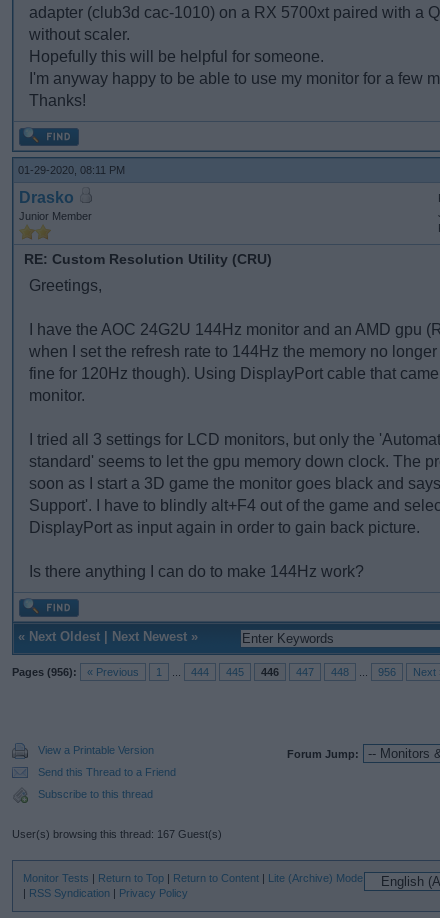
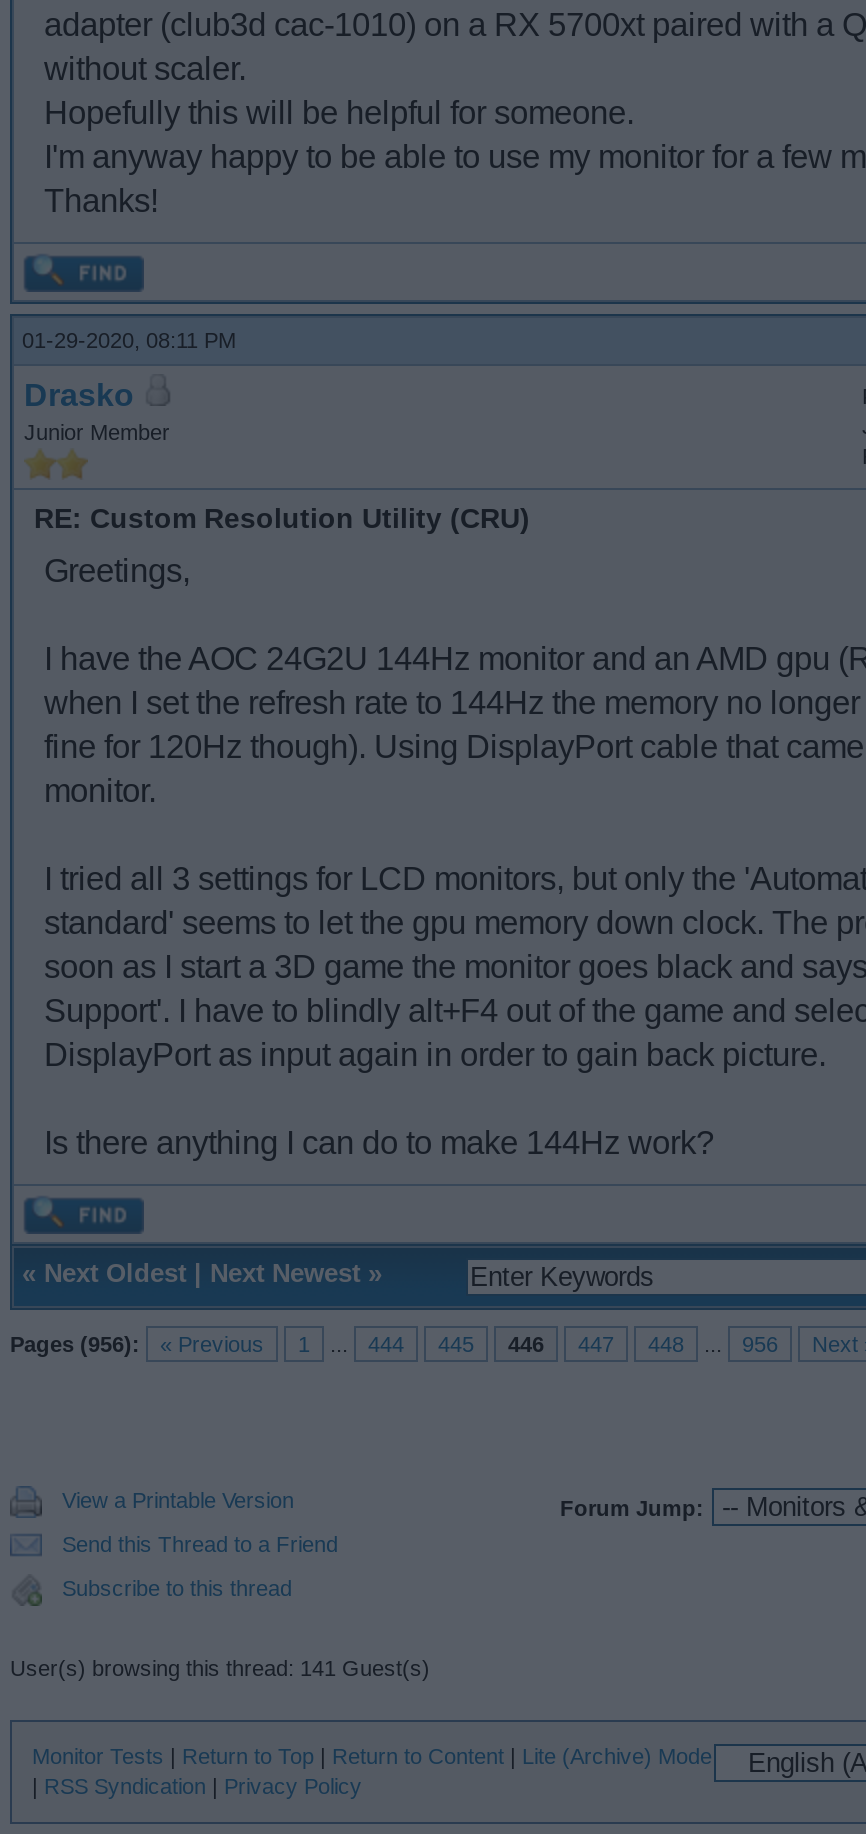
[12,828,222,840] User(s) browsing this thread: 167 Guest(s) -> [10,1656,430,1680] User(s) browsing this thread: 141 Guest(s)

